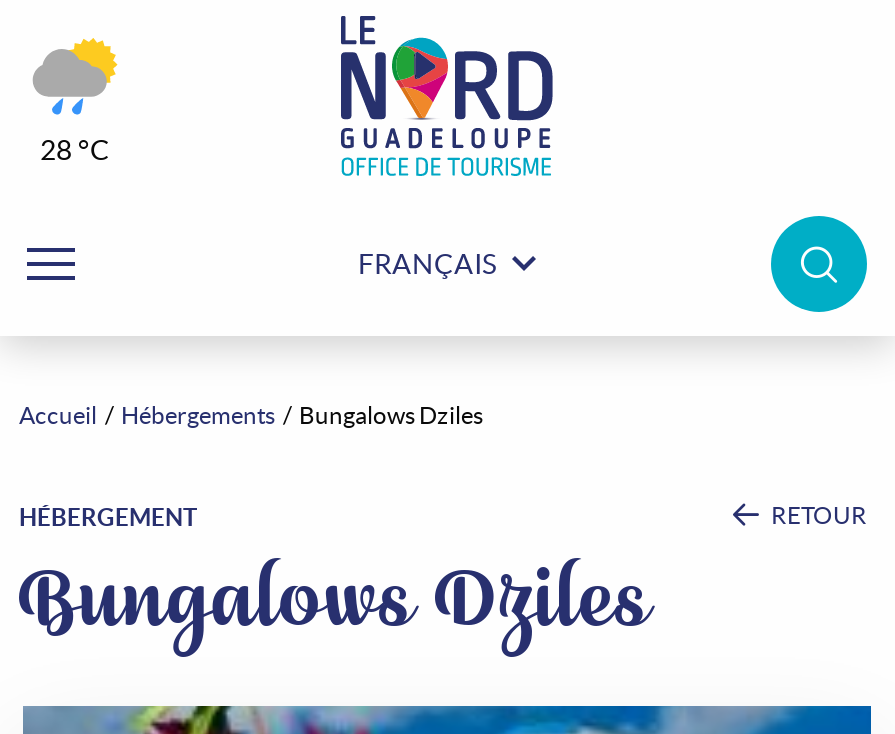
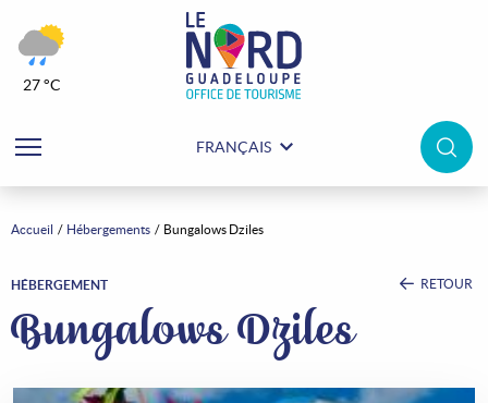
[40,134,110,166] 28 °C -> [22,76,60,94] 27 °C

